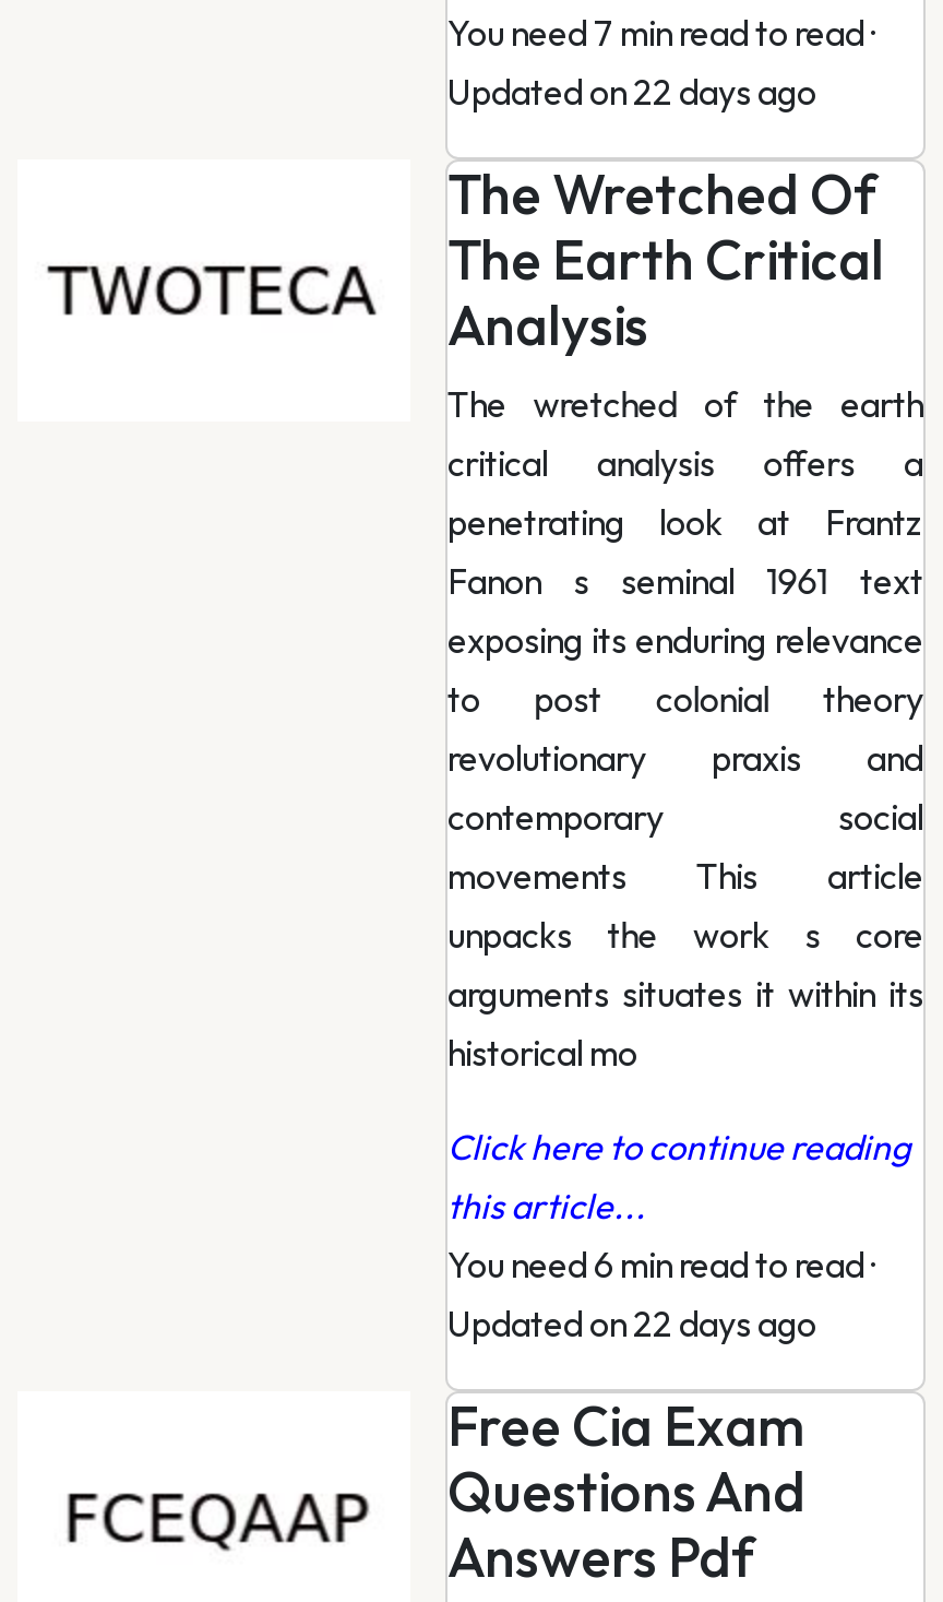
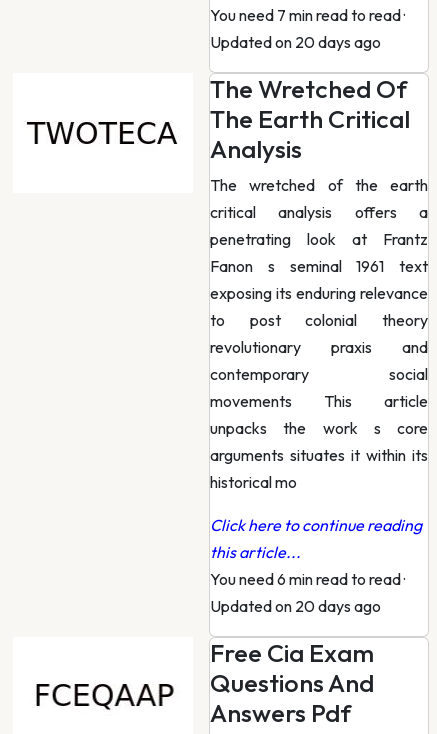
[447,70,816,114] Updated on 22 days ago -> [210,32,381,52] Updated on 20 days ago
[447,1302,816,1345] Updated on 22 days ago -> [210,596,381,616] Updated on 20 days ago

